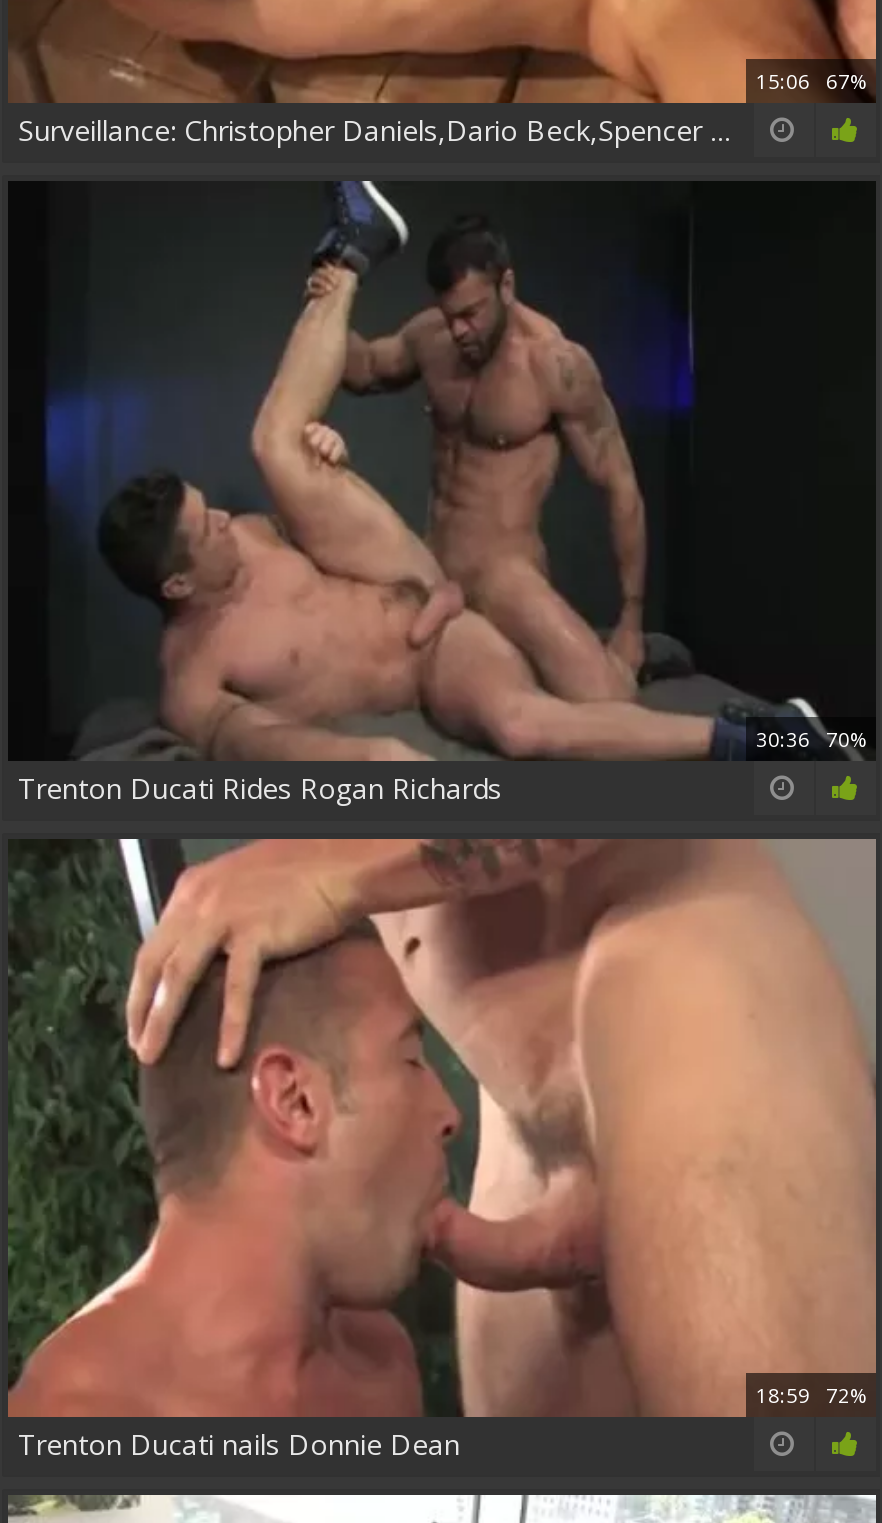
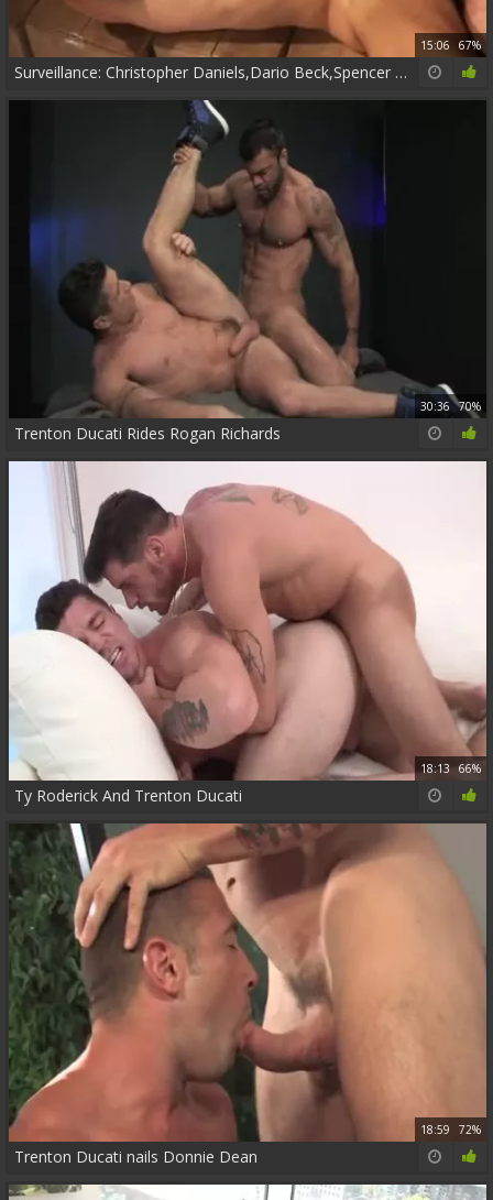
none -> [8,460,487,806] [image] | 18:13 66% | Ty Roderick And Trenton Ducati

